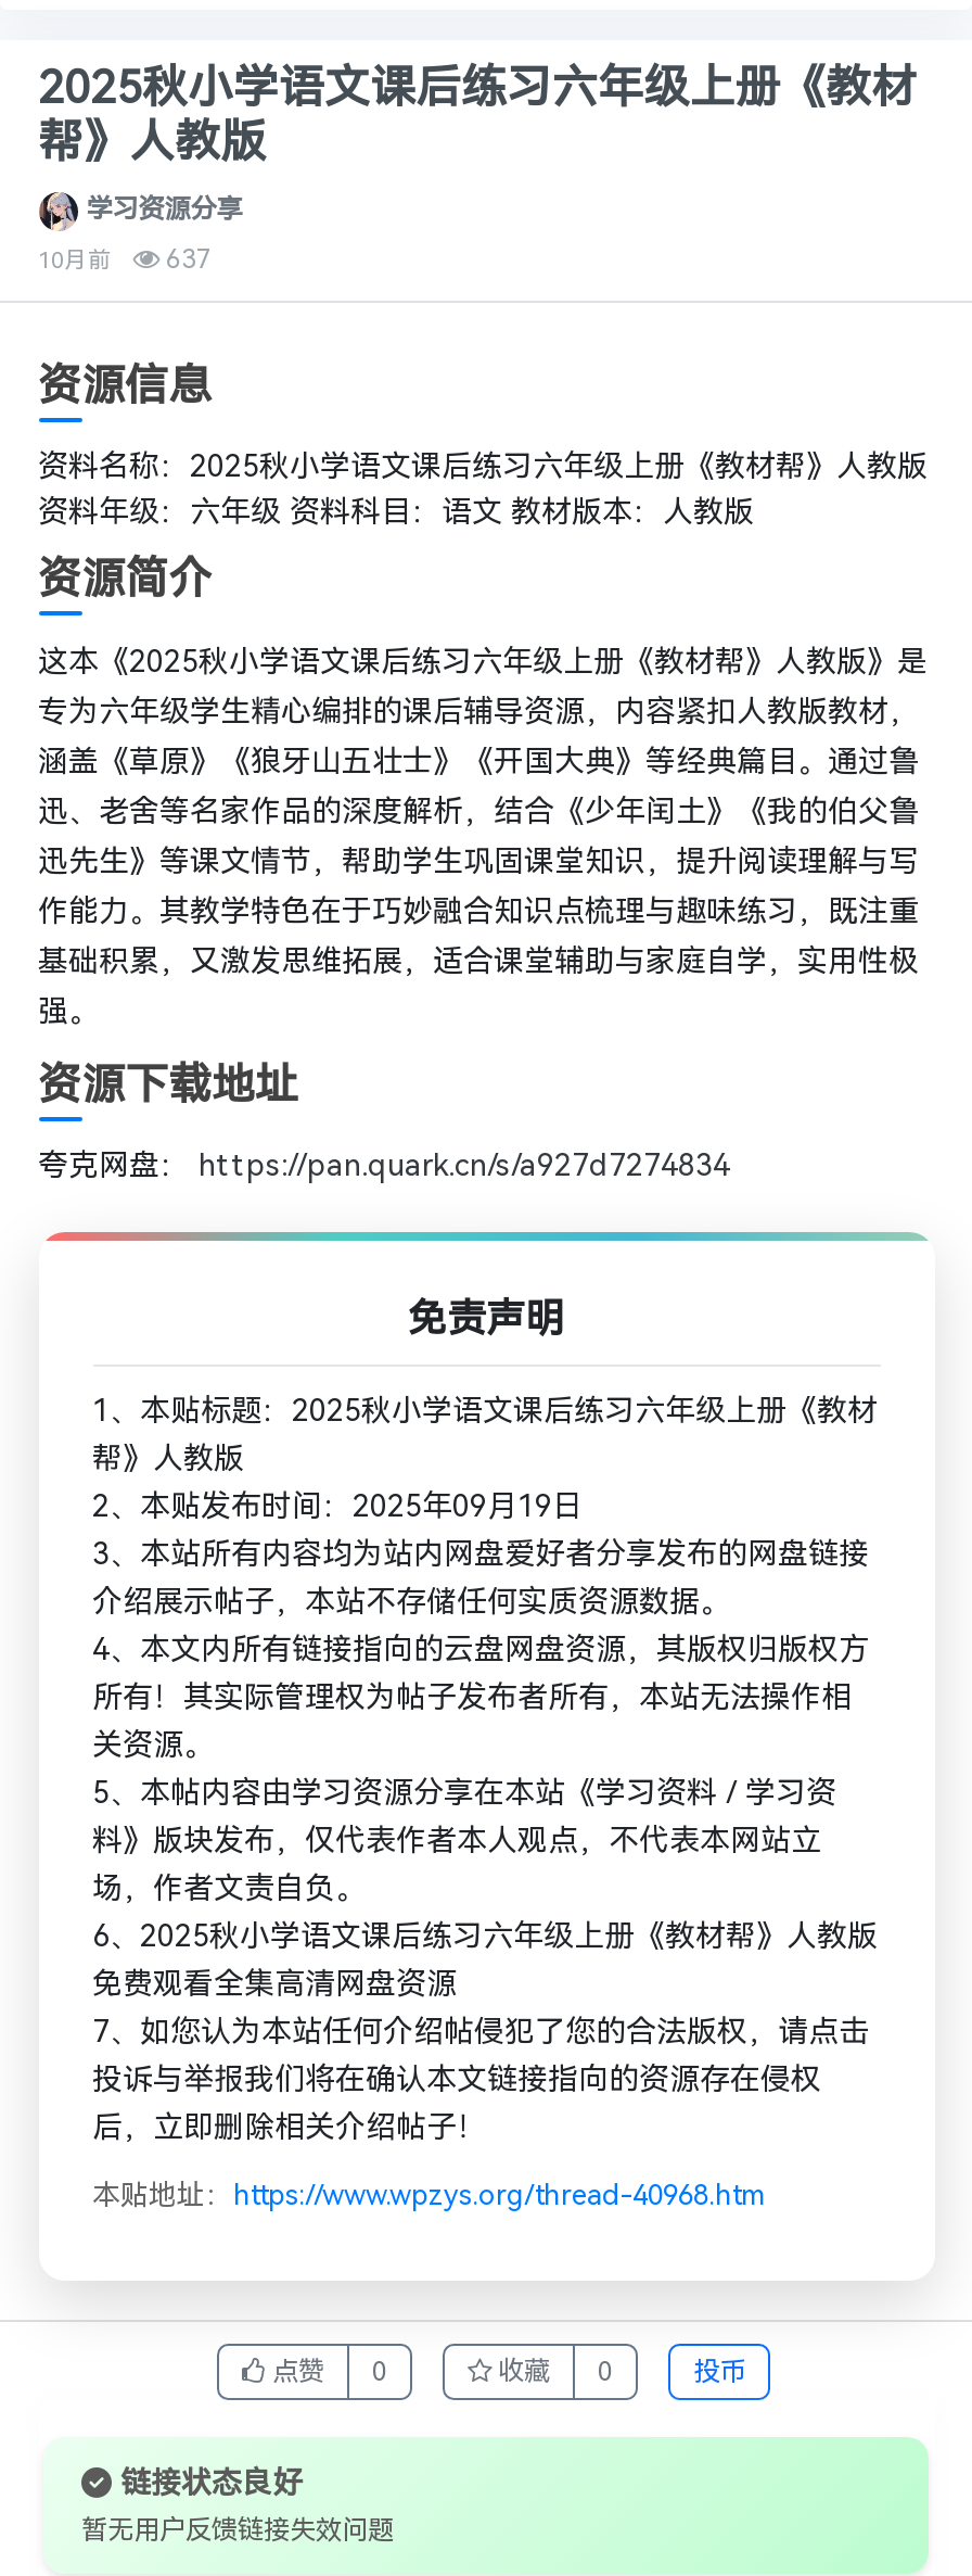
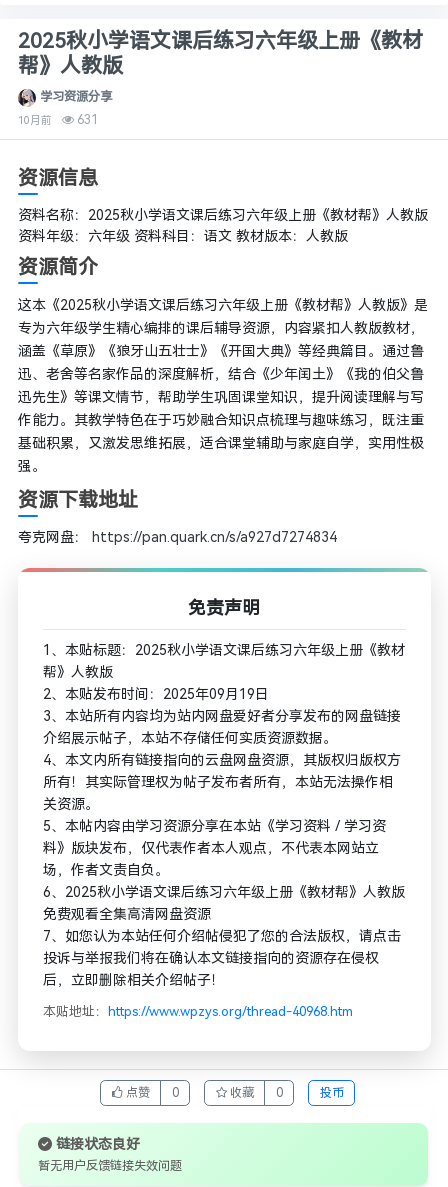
[38,243,212,274] 10月前 637 -> [17,112,97,126] 10月前 631

